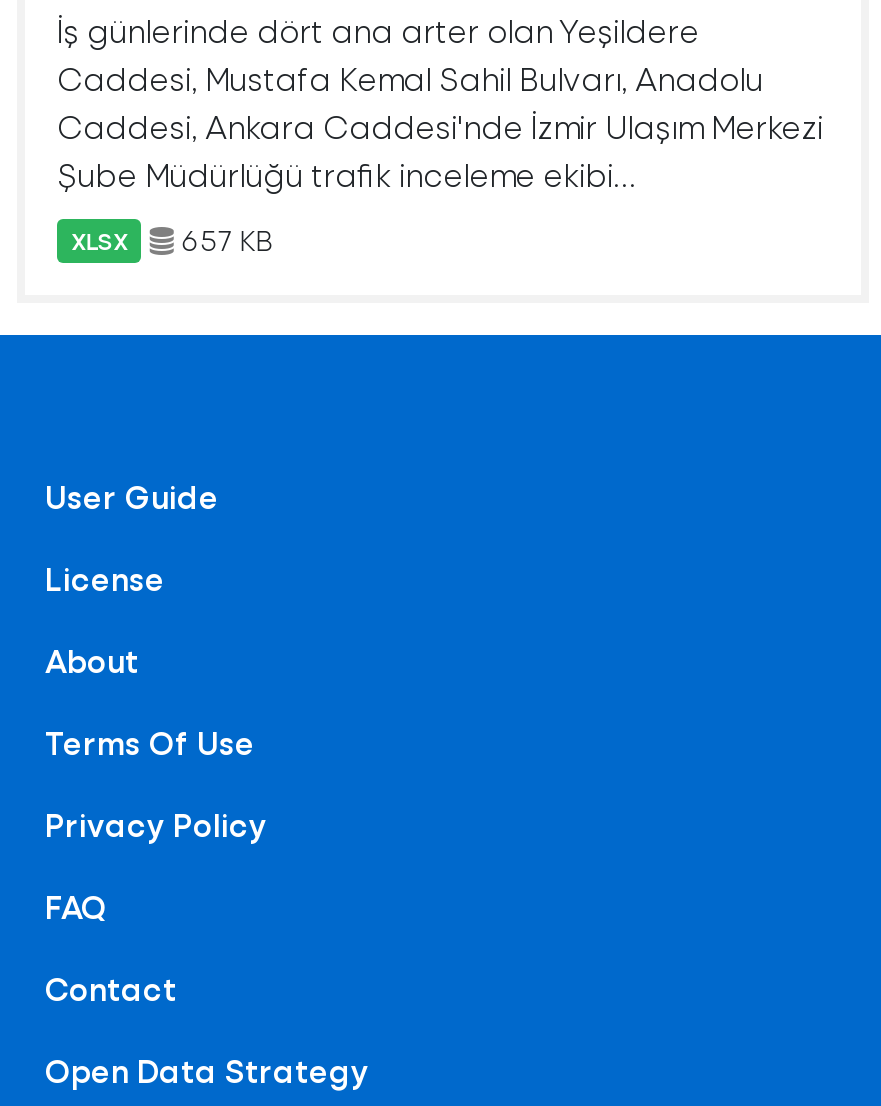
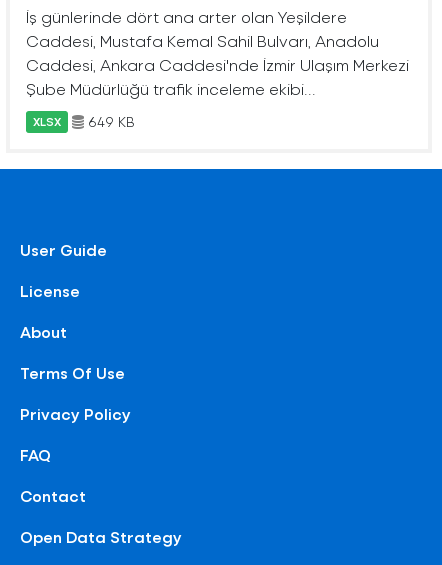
[71,220,274,258] XLSX 657 KB -> [33,112,135,131] XLSX 649 KB

